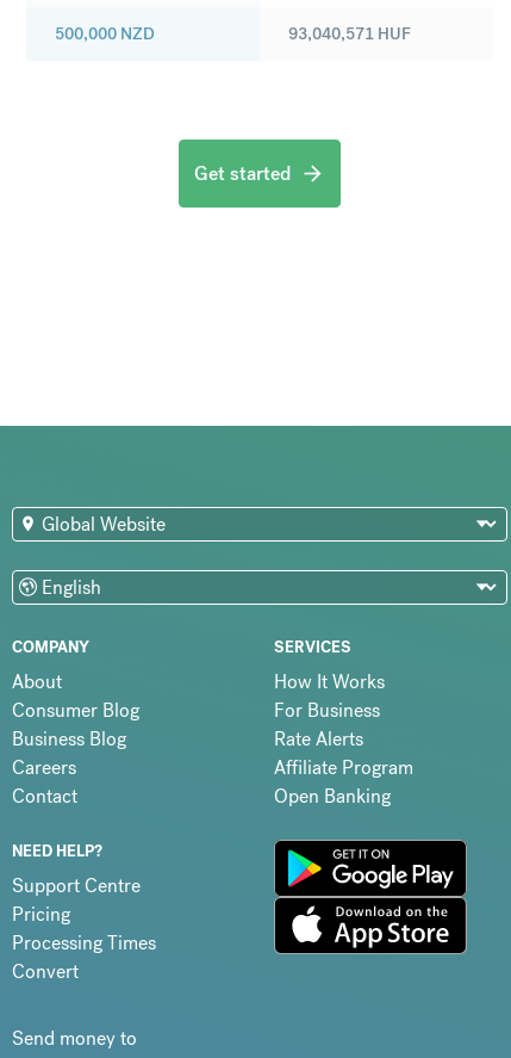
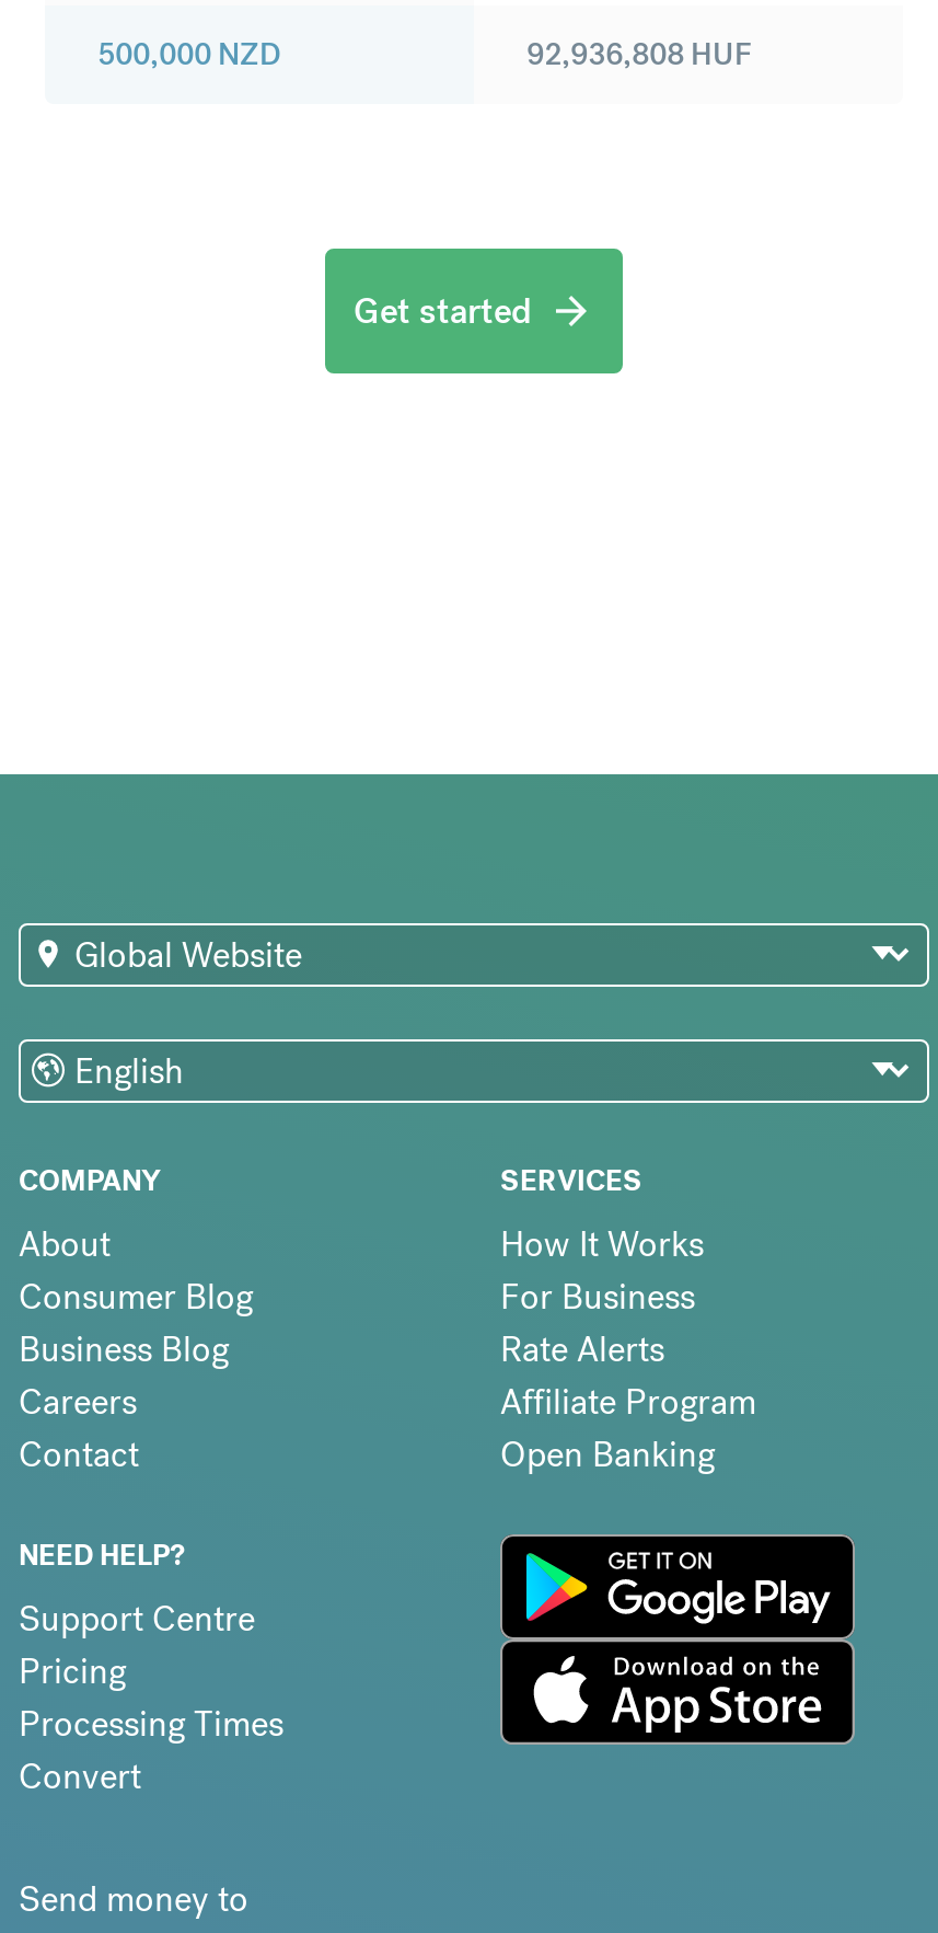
[288,23,411,44] 93,040,571 HUF -> [526,34,752,74] 92,936,808 HUF

